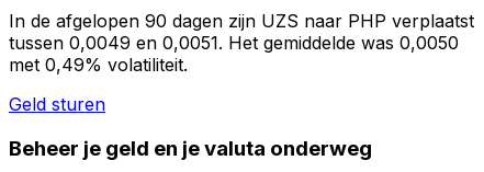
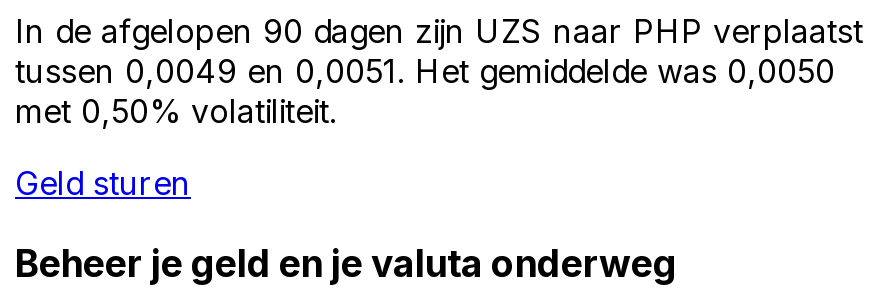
[9,54,188,76] met 0,49% volatiliteit. -> [15,91,337,131] met 0,50% volatiliteit.

